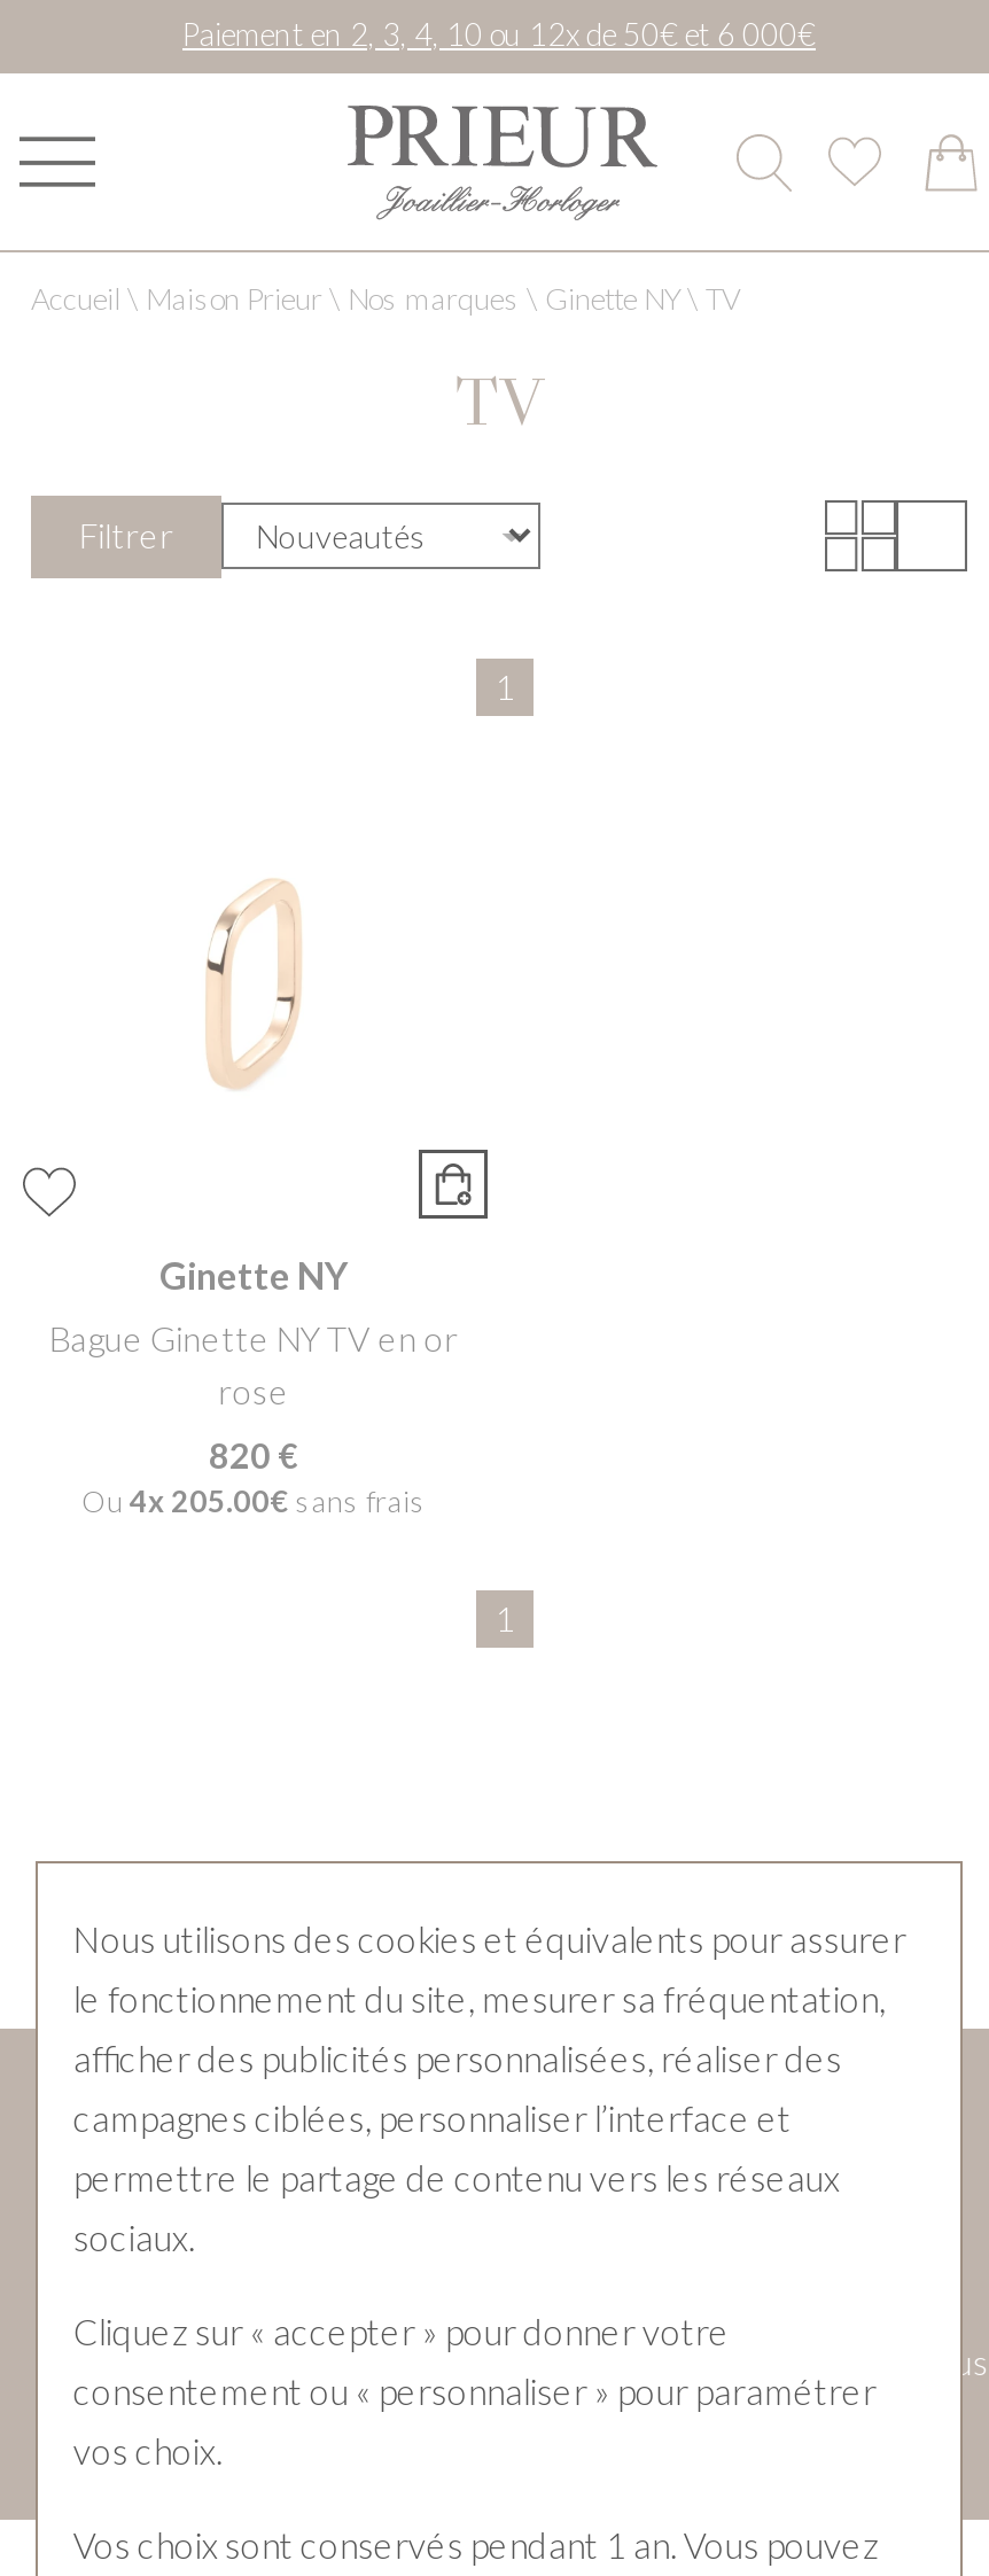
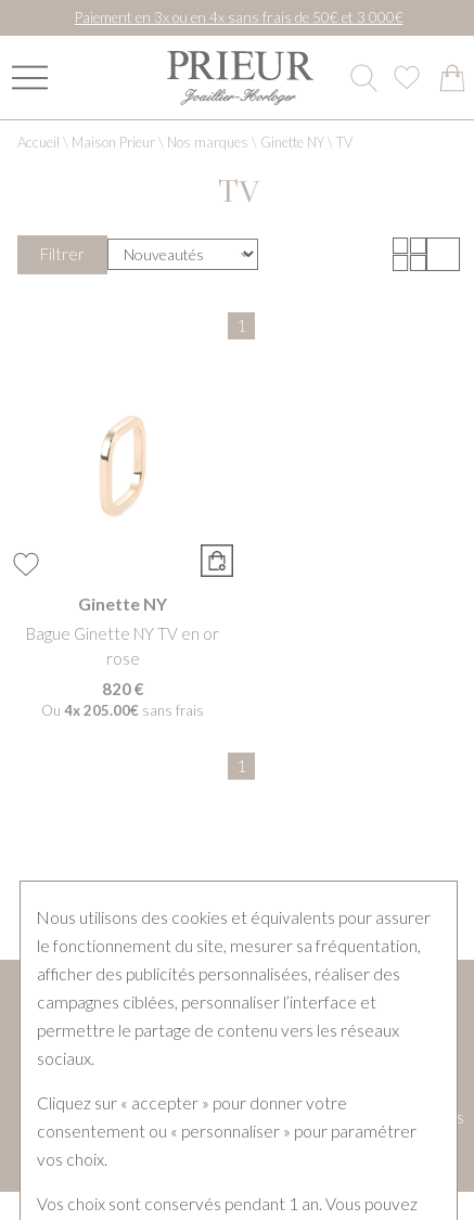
[182,16,816,53] Paiement en 2, 3, 4, 10 ou 12x de 50€ et 6 000€ -> [74,9,403,26] Paiement en 3x ou en 4x sans frais de 50€ et 3 000€

